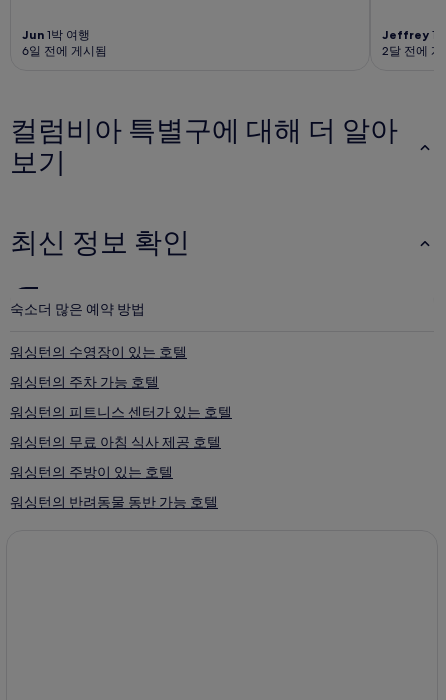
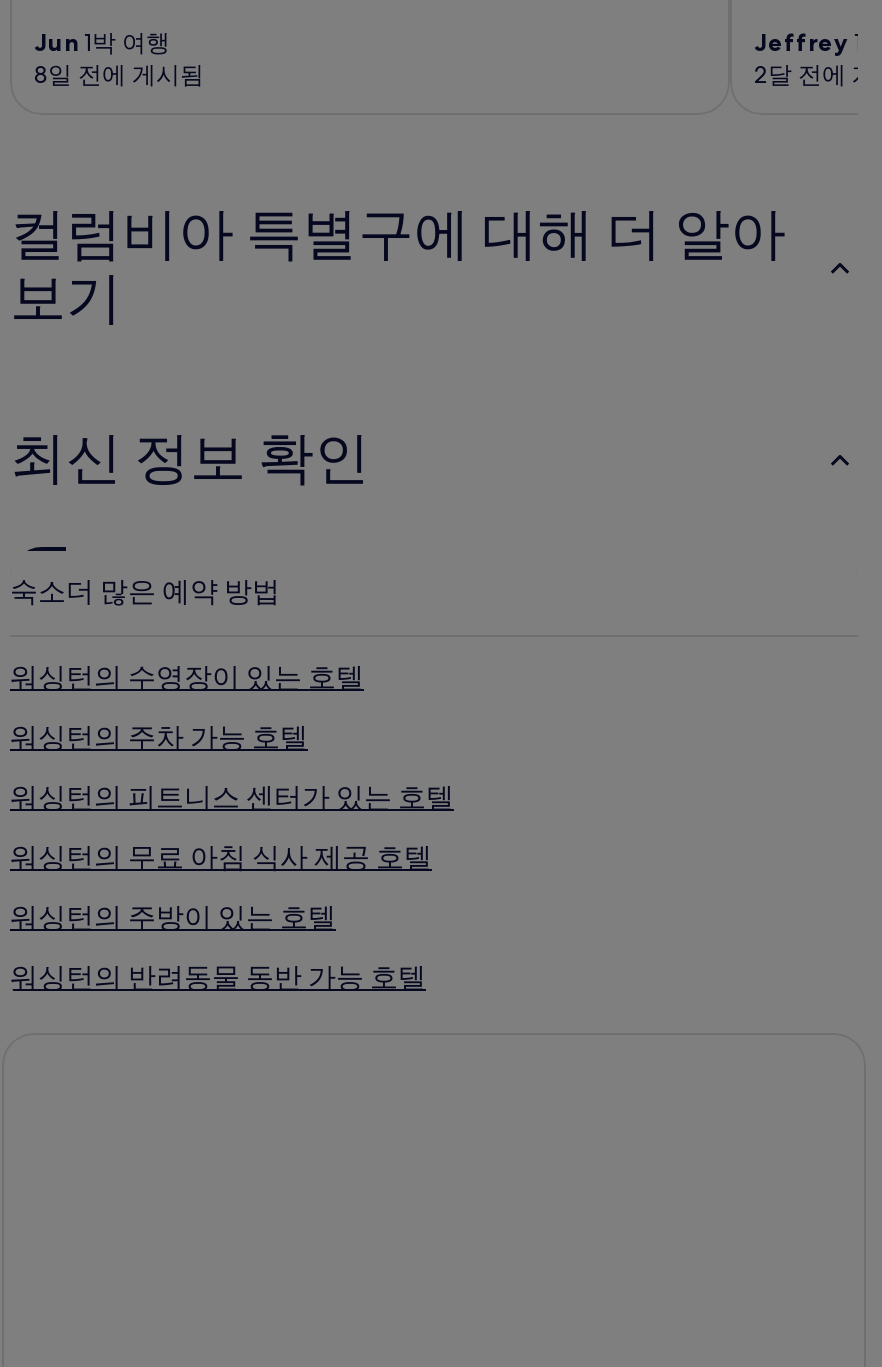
[22,43,107,59] 6일 전에 게시됨 -> [34,58,204,90] 8일 전에 게시됨

